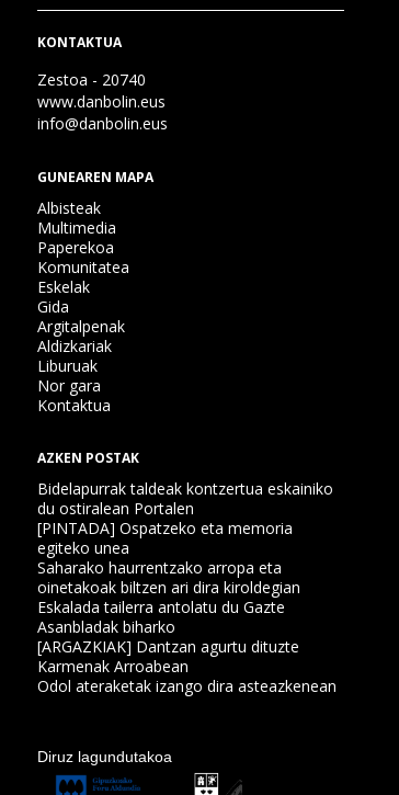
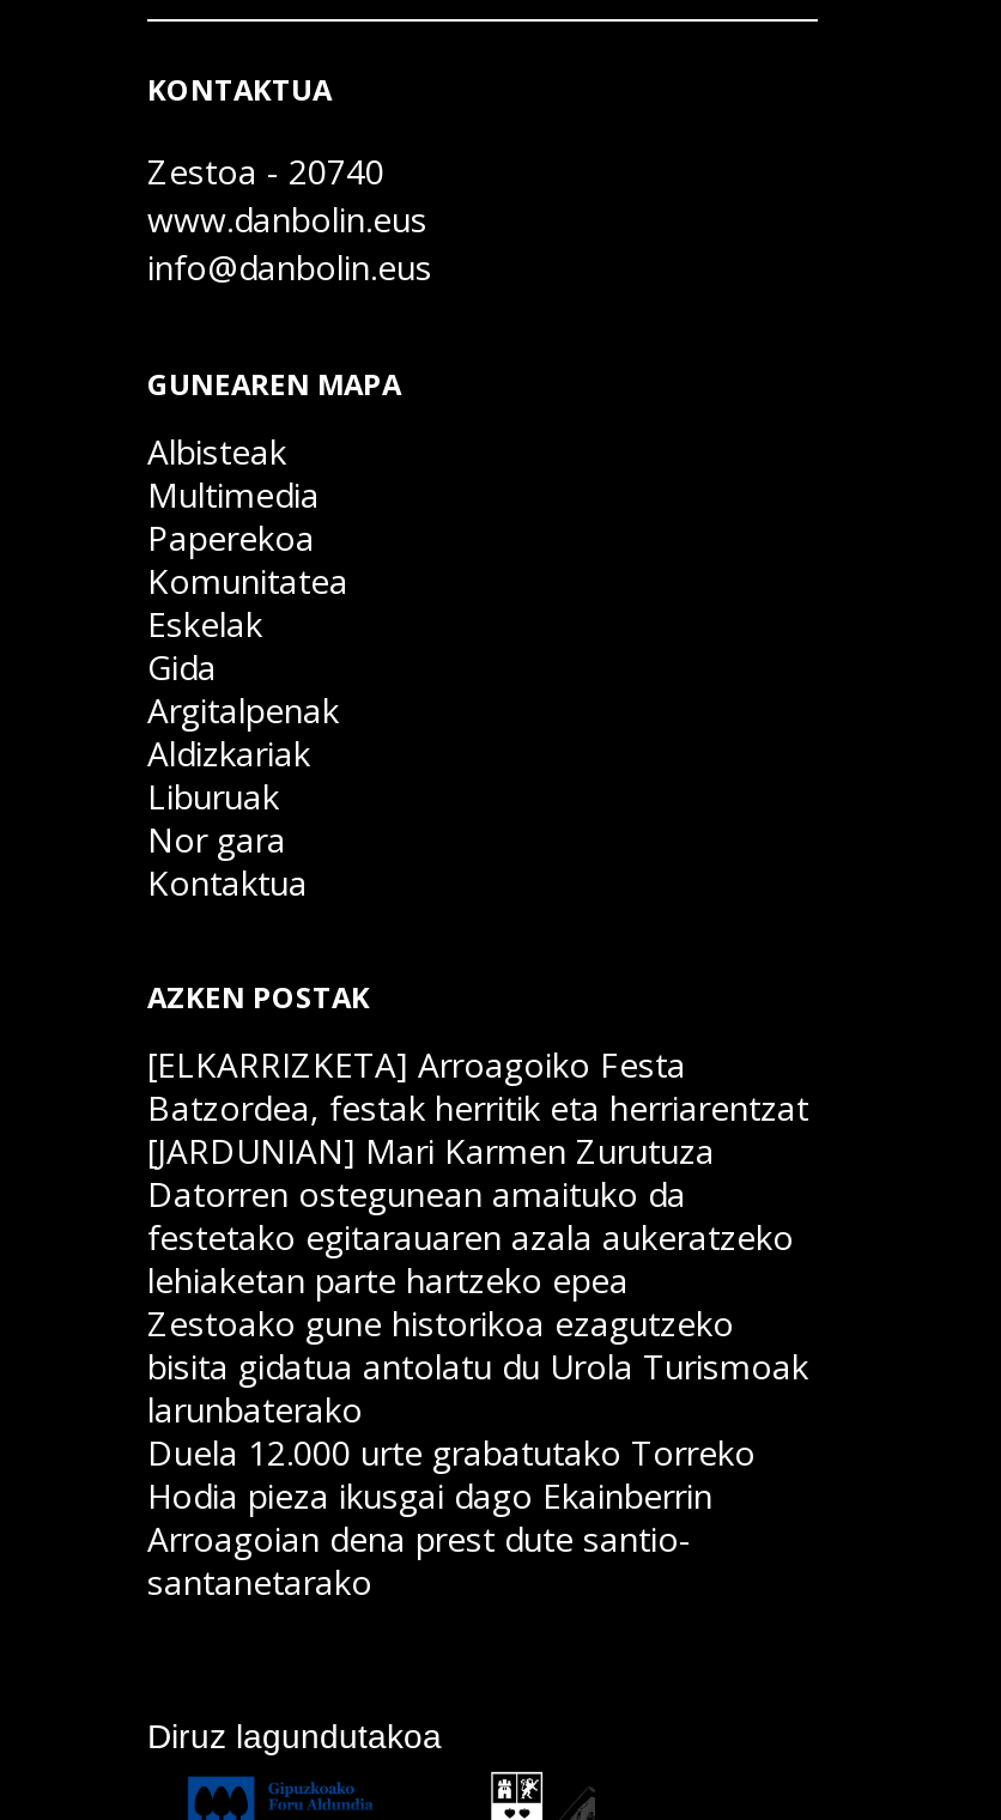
[37,478,337,696] Bidelapurrak taldeak kontzertua eskainiko | du ostiralean Portalen | [PINTADA] Ospatzeko eta memoria | egiteko unea | Saharako haurrentzako arropa eta | oinetakoak biltzen ari dira kiroldegian | Eskalada tailerra antolatu du Gazte | Asanbladak biharko | [ARGAZKIAK] Dantzan agurtu dituzte | Karmenak Arroabean | Odol ateraketak izango dira asteazkenean -> [147,1041,808,1604] [ELKARRIZKETA] Arroagoiko Festa | Batzordea, festak herritik eta herriarentzat | [JARDUNIAN] Mari Karmen Zurutuza | Datorren ostegunean amaituko da | festetako egitarauaren azala aukeratzeko | lehiaketan parte hartzeko epea | Zestoako gune historikoa ezagutzeko | bisita gidatua antolatu du Urola Turismoak | larunbaterako | Duela 12.000 urte grabatutako Torreko | Hodia pieza ikusgai dago Ekainberrin | Arroagoian dena prest dute santio- | santanetarako

